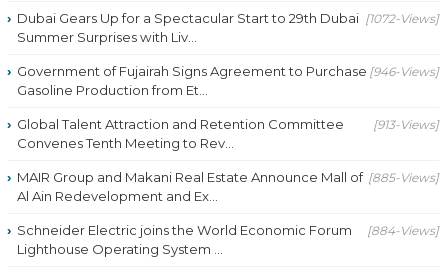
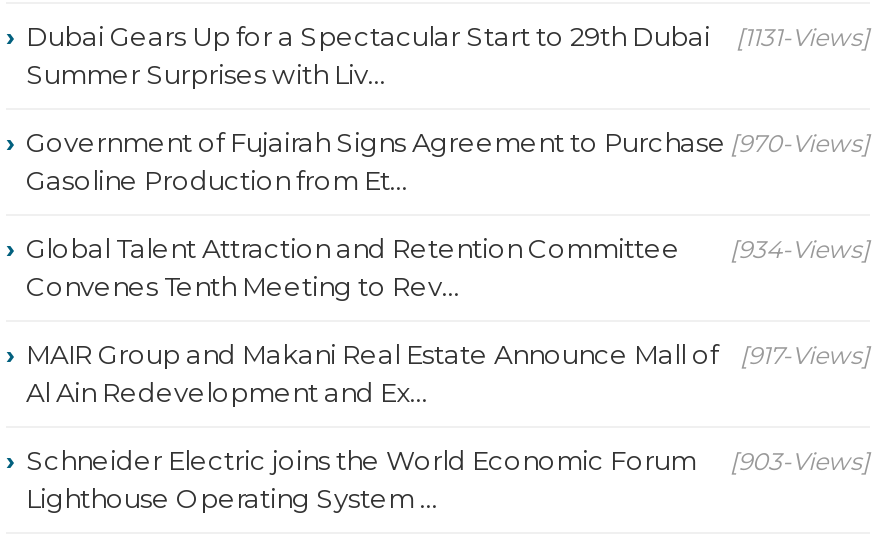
[17,10,439,26] Dubai Gears Up for a Spectacular Start to 29th Dubai [1072-Views] -> [26,20,870,52] Dubai Gears Up for a Spectacular Start to 29th Dubai [1131-Views]
[17,63,439,79] Government of Fujairah Signs Agreement to Purchase [946-Views] -> [26,126,870,158] Government of Fujairah Signs Agreement to Purchase [970-Views]
[17,116,439,132] Global Talent Attraction and Retention Committee [913-Views] -> [26,232,870,264] Global Talent Attraction and Retention Committee [934-Views]
[17,169,439,185] MAIR Group and Makani Real Estate Announce Mall of [885-Views] -> [26,338,870,370] MAIR Group and Makani Real Estate Announce Mall of [917-Views]
[17,222,439,238] Schneider Electric joins the World Economic Forum [884-Views] -> [26,444,870,476] Schneider Electric joins the World Economic Forum [903-Views]

